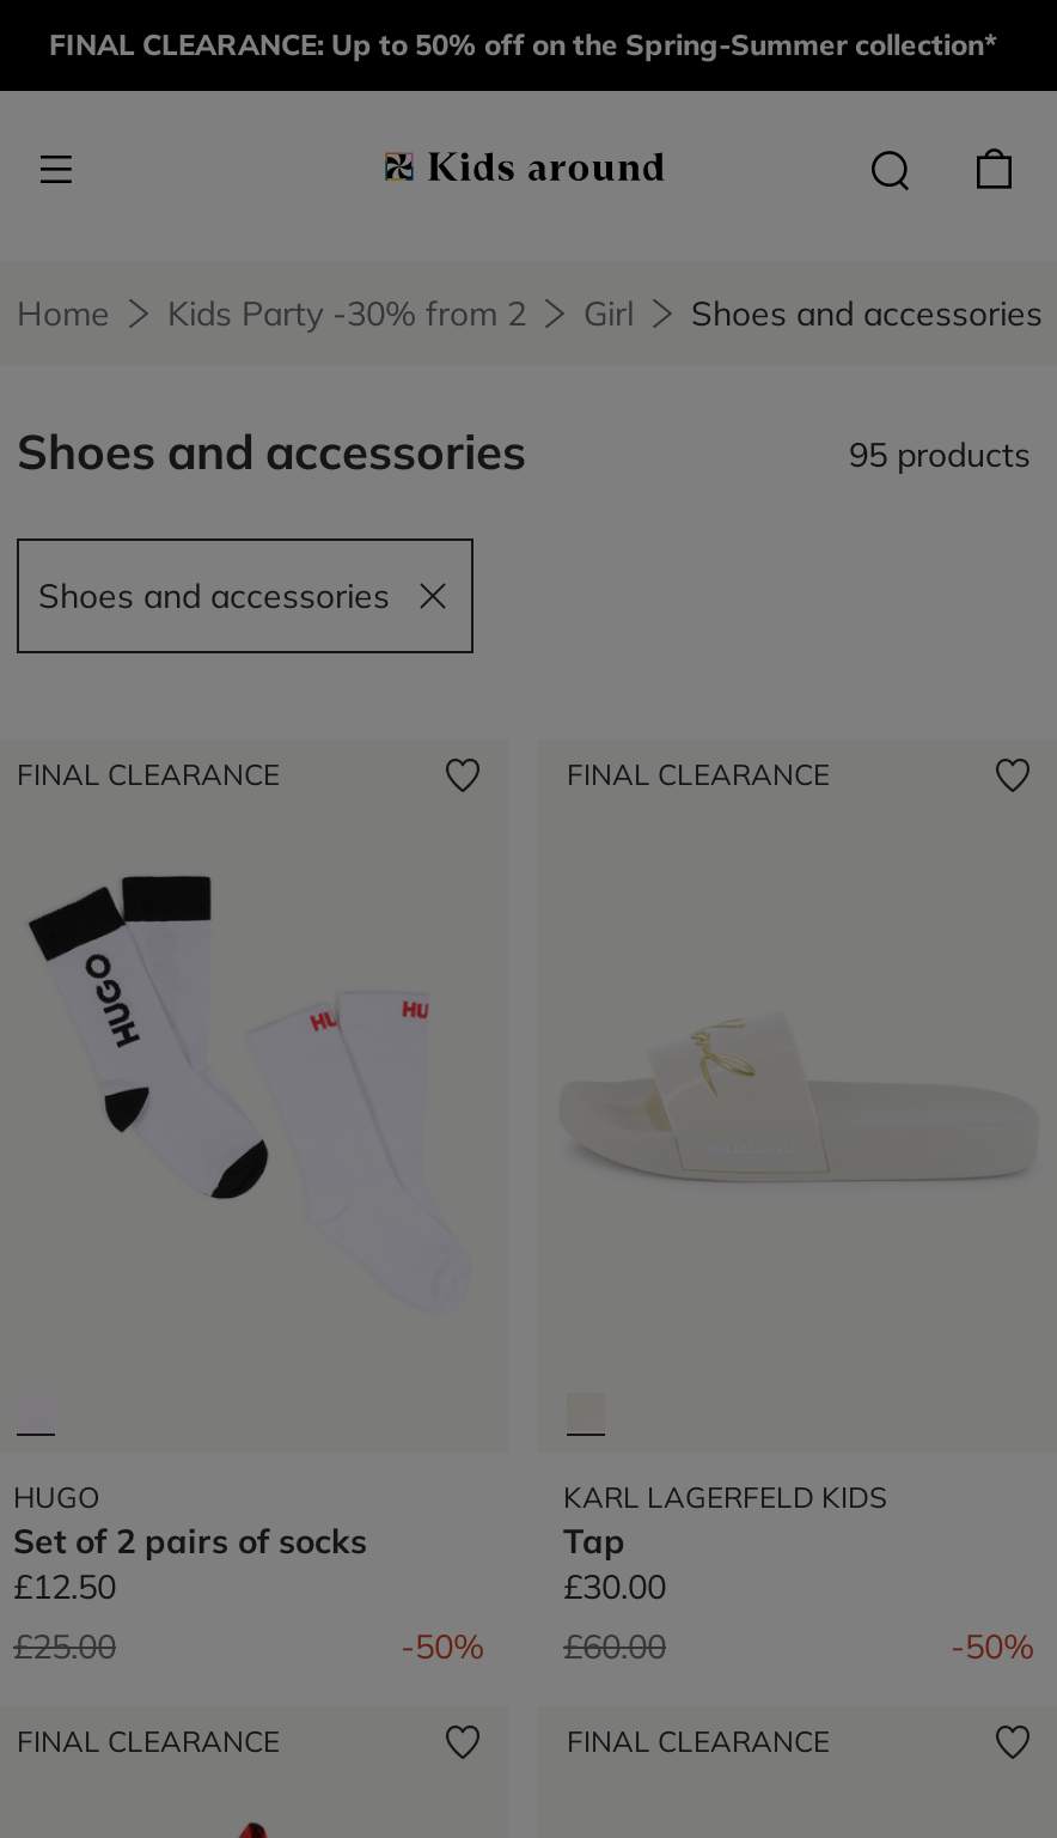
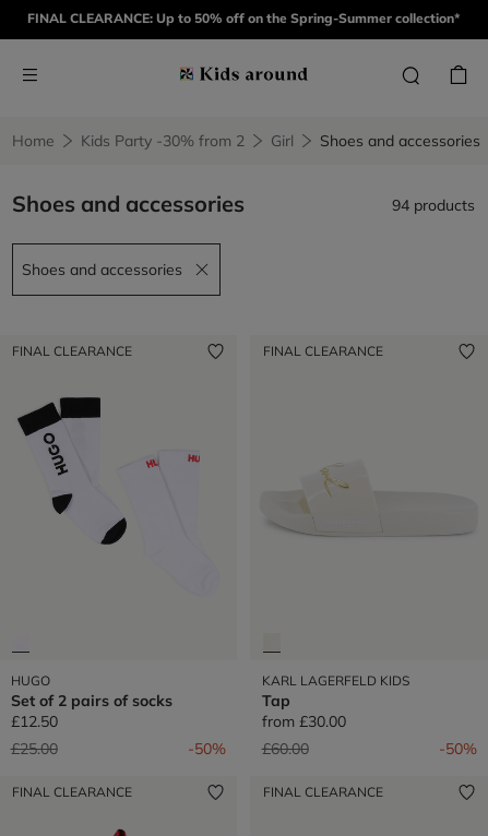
[849,433,1031,476] 95 products -> [392,195,475,215] 94 products
[563,1565,666,1608] £30.00 -> [261,711,346,731] from £30.00

